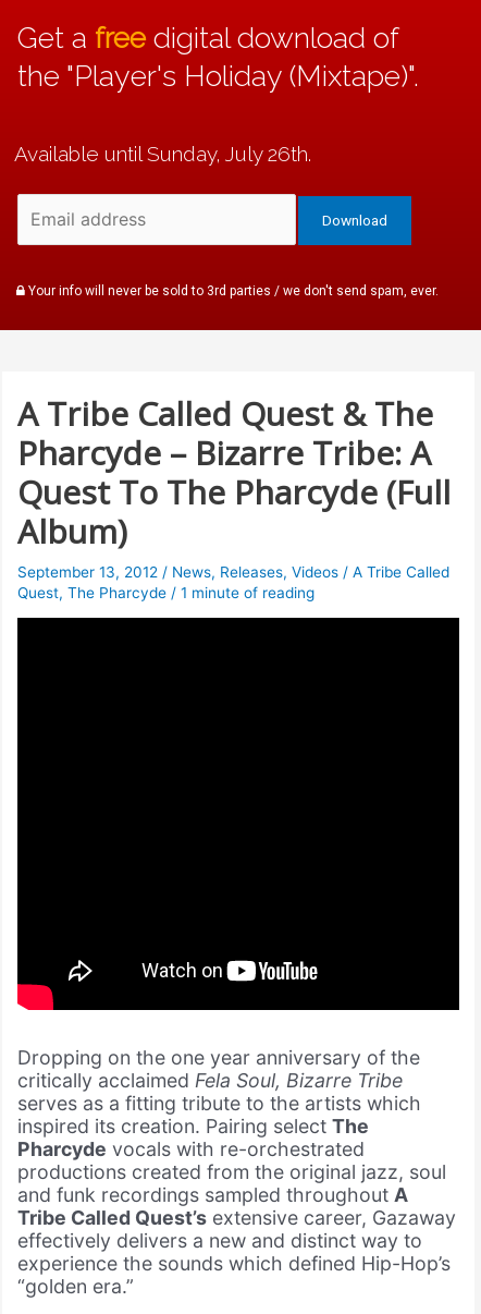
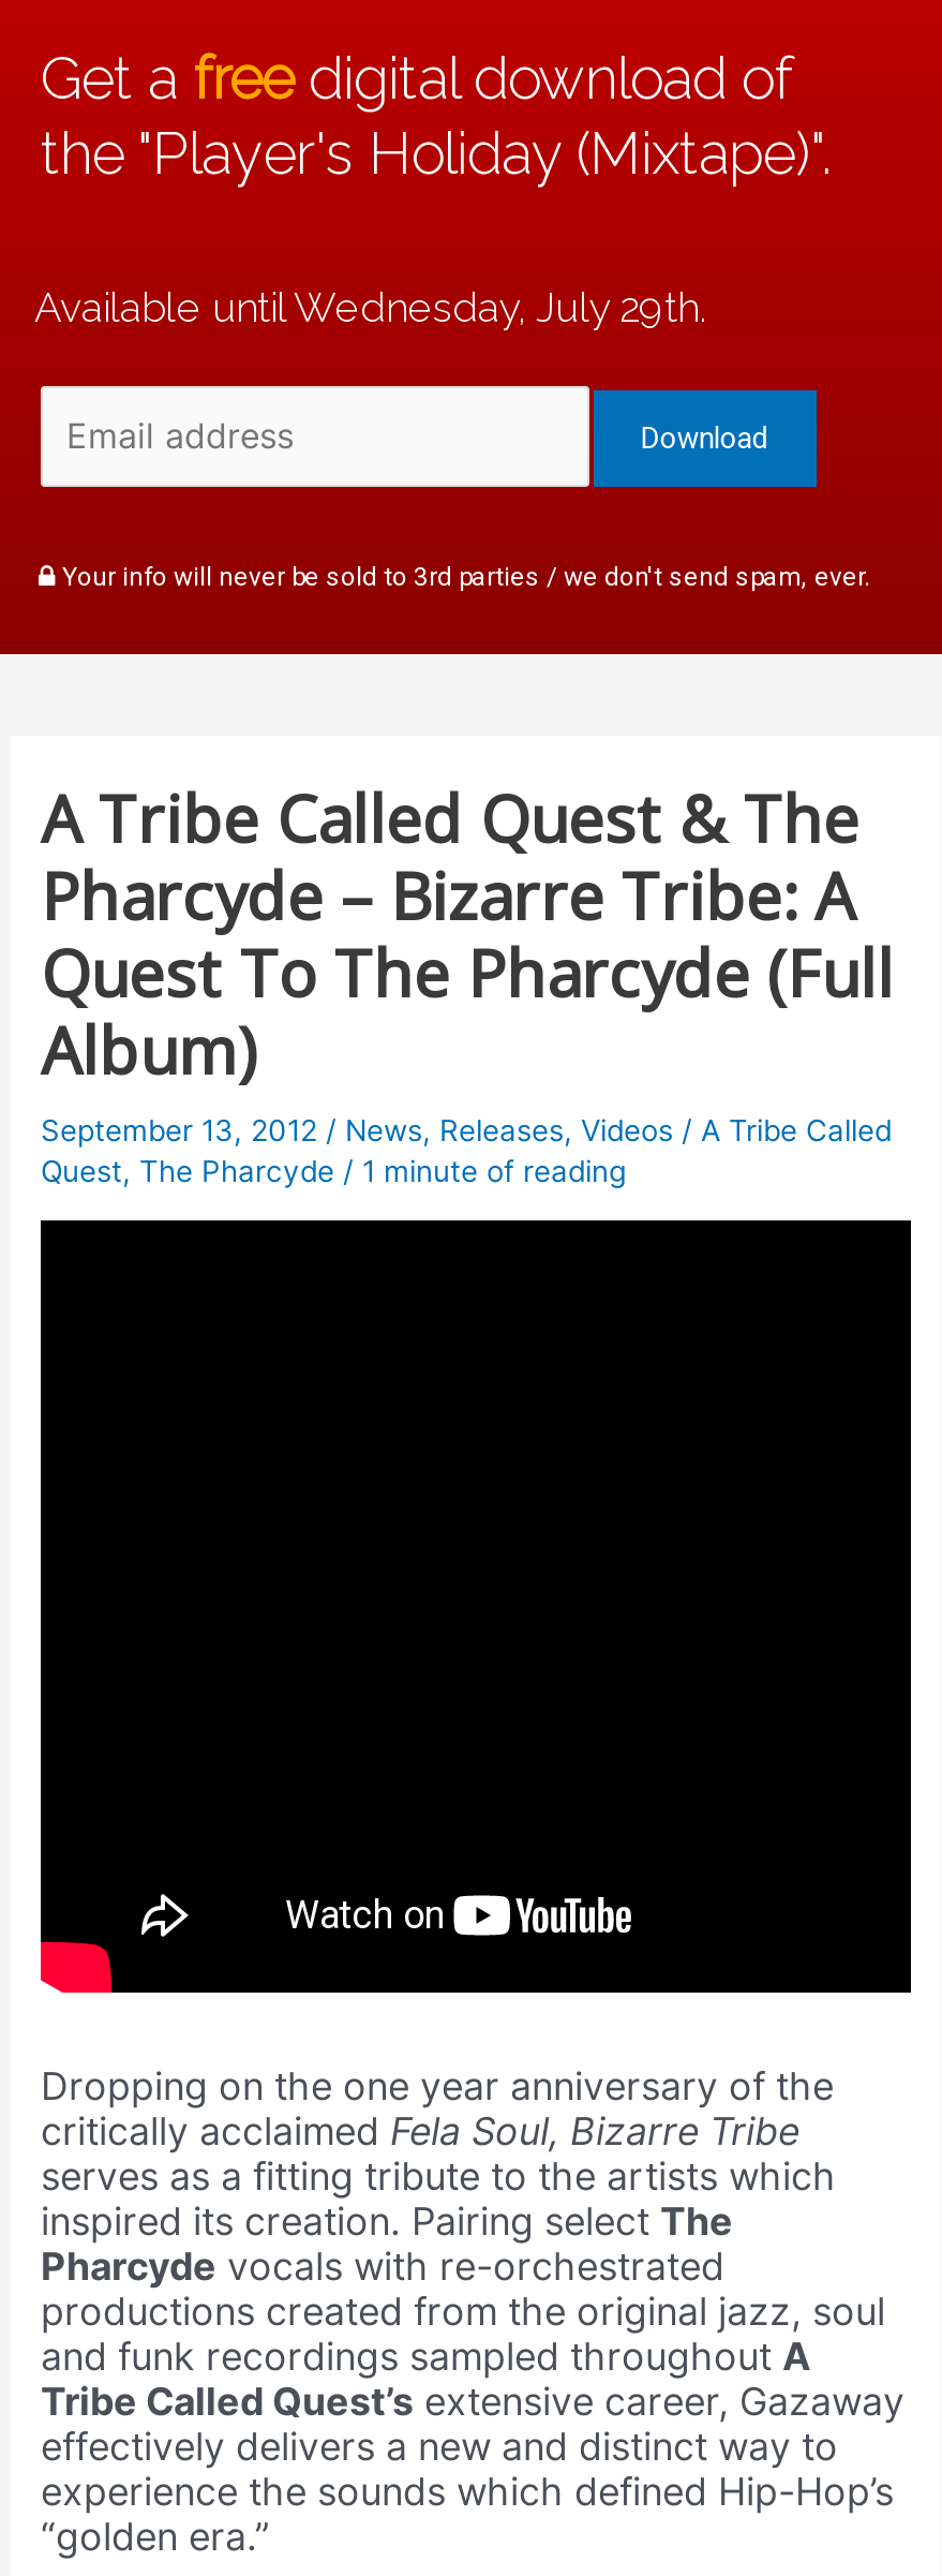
[14,142,311,166] Available until Sunday, July 26th. -> [34,283,705,330] Available until Wednesday, July 29th.

